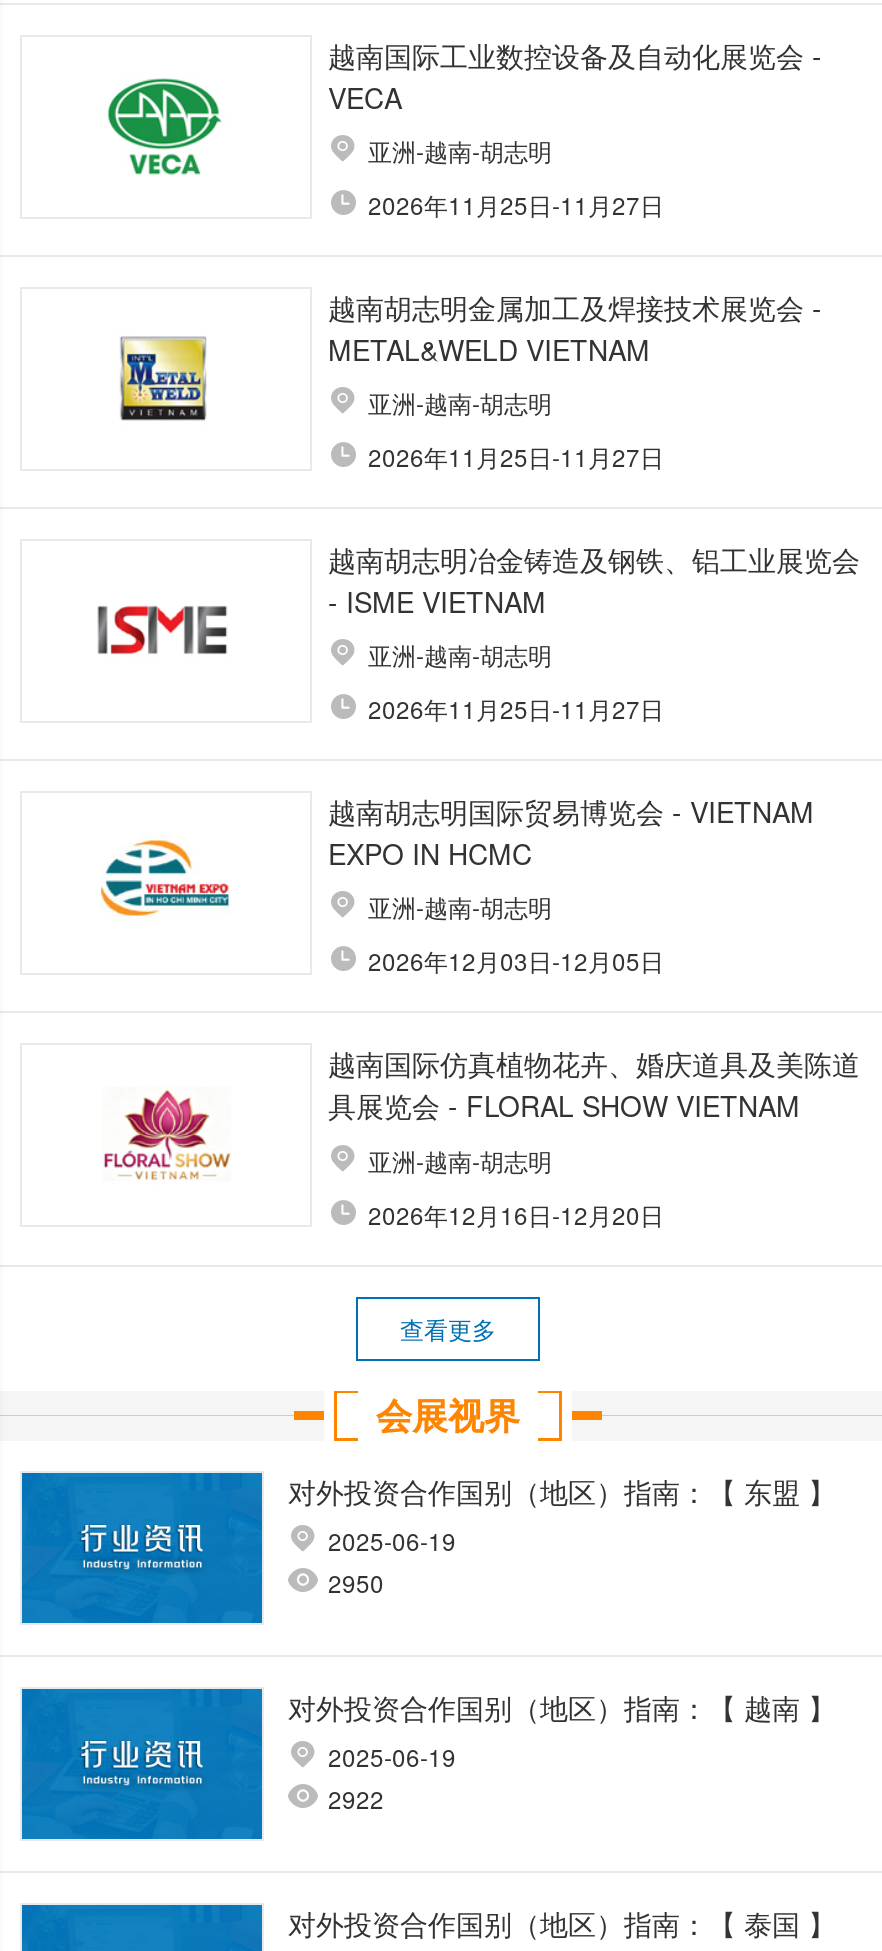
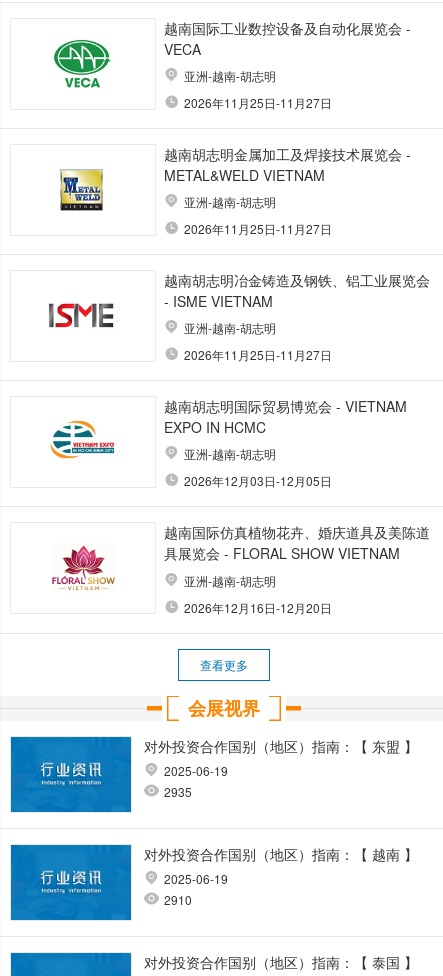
[328,1565,384,1599] 2950 -> [164,783,192,800] 2935
[328,1781,384,1815] 2922 -> [164,891,192,908] 2910

